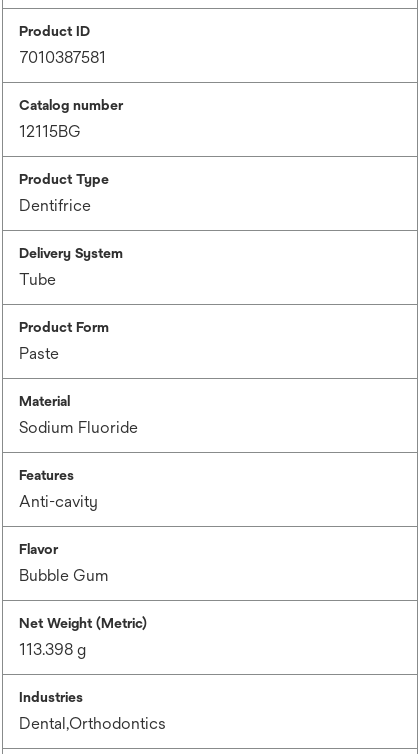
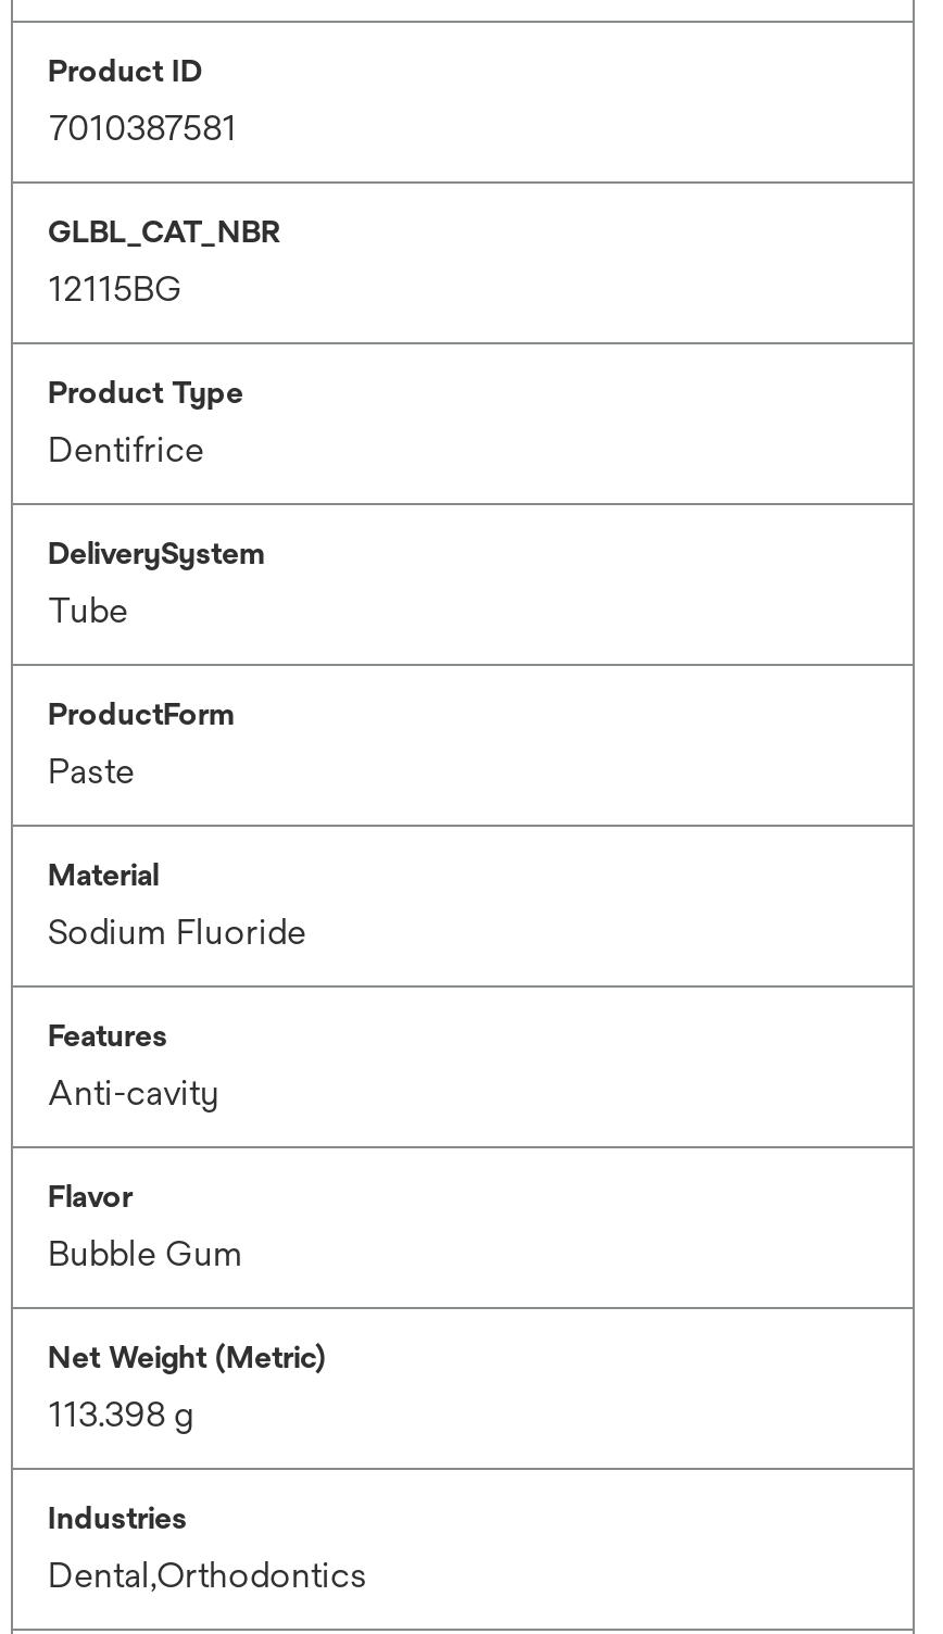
[19,97,123,113] Catalog number -> [48,214,280,249] GLBL_CAT_NBR
[19,245,123,261] Delivery System -> [48,536,265,570] DeliverySystem
[19,319,109,335] Product Form -> [48,696,235,731] ProductForm

